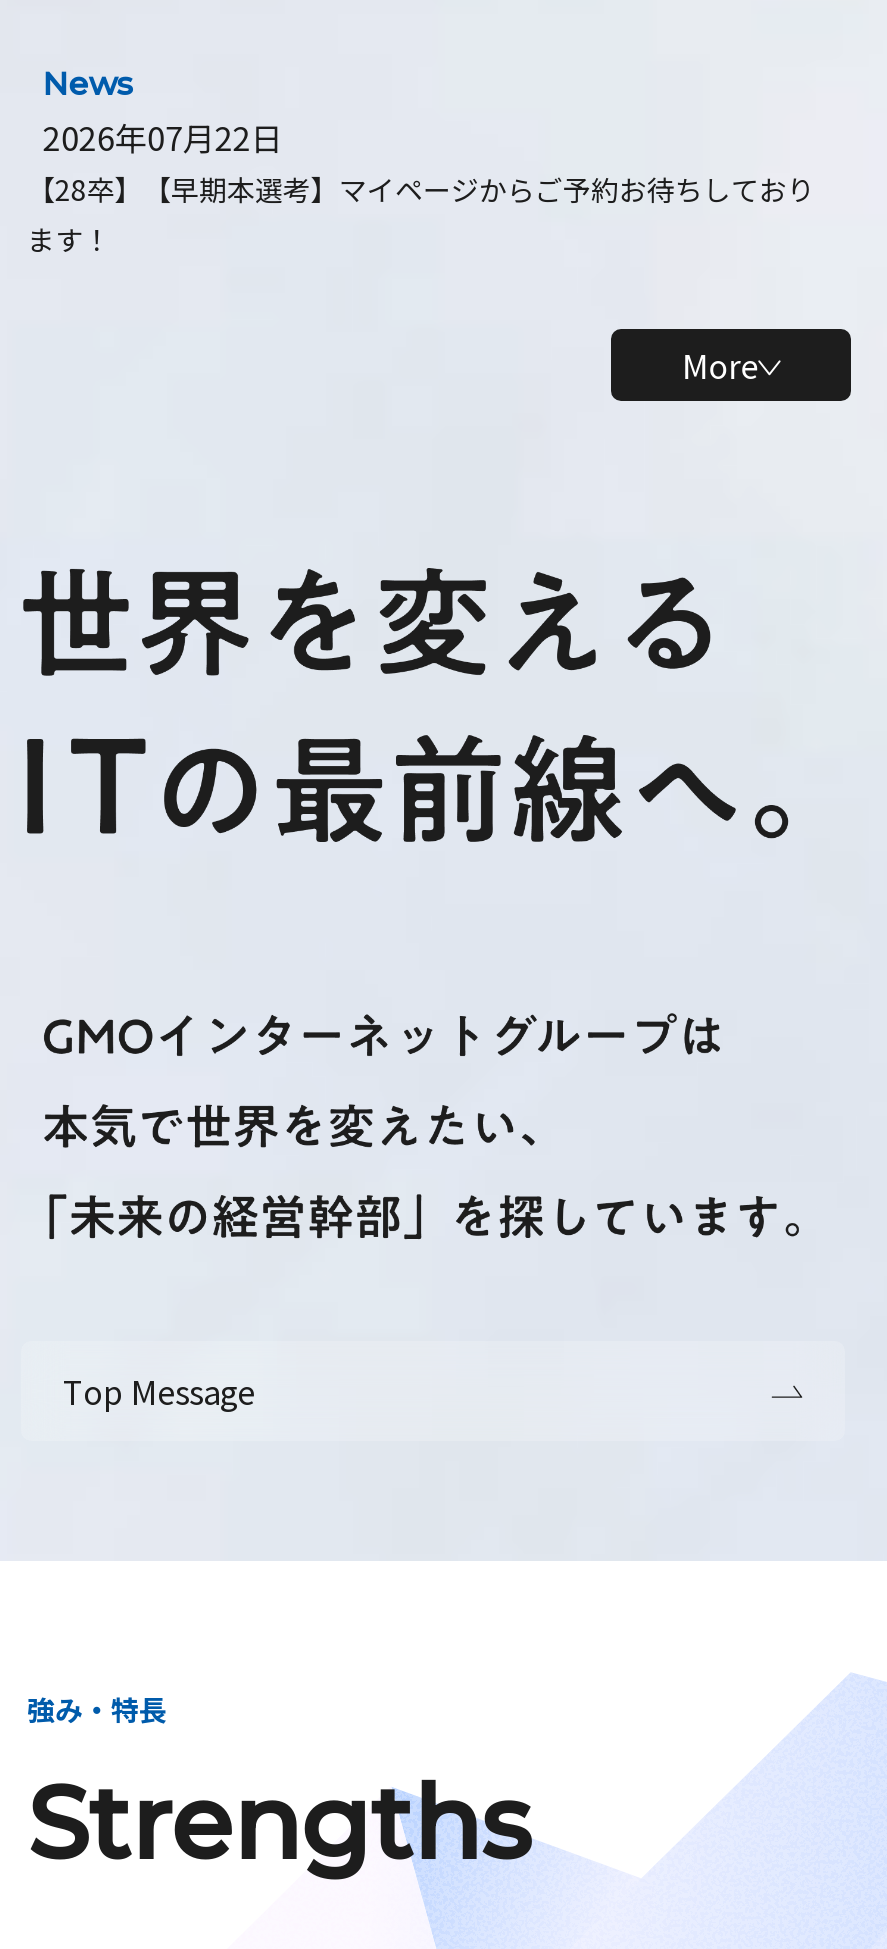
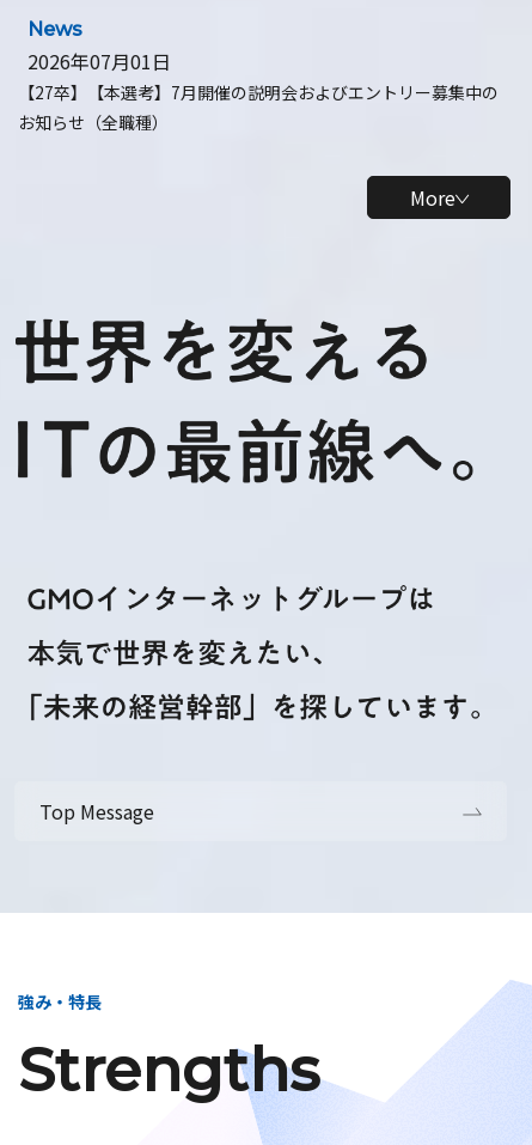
[27,113,815,259] 2026年07月22日 | 【28卒】【早期本選考】マイページからご予約お待ちしており | ます！ -> [18,47,498,134] 2026年07月01日 | 【27卒】【本選考】7月開催の説明会およびエントリー募集中の | お知らせ（全職種）

